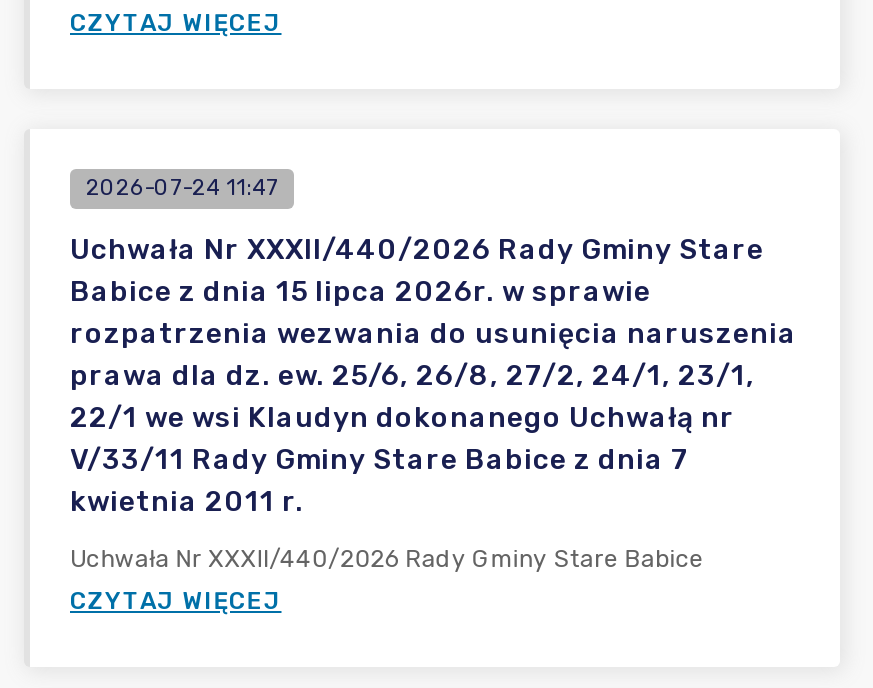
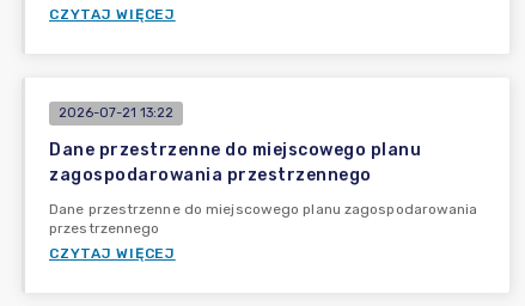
[86,175,278,201] 2026-07-24 11:47 -> [59,105,173,121] 2026-07-21 13:22
[70,233,797,519] Uchwała Nr XXXII/440/2026 Rady Gminy Stare | Babice z dnia 15 lipca 2026r. w sprawie | rozpatrzenia wezwania do usunięcia naruszenia | prawa dla dz. ew. 25/6, 26/8, 27/2, 24/1, 23/1, | 22/1 we wsi Klaudyn dokonanego Uchwałą nr | V/33/11 Rady Gminy Stare Babice z dnia 7 | kwietnia 2011 r. -> [49,140,421,185] Dane przestrzenne do miejscowego planu | zagospodarowania przestrzennego
[70,545,704,573] Uchwała Nr XXXII/440/2026 Rady Gminy Stare Babice -> [49,201,478,237] Dane przestrzenne do miejscowego planu zagospodarowania | przestrzennego

